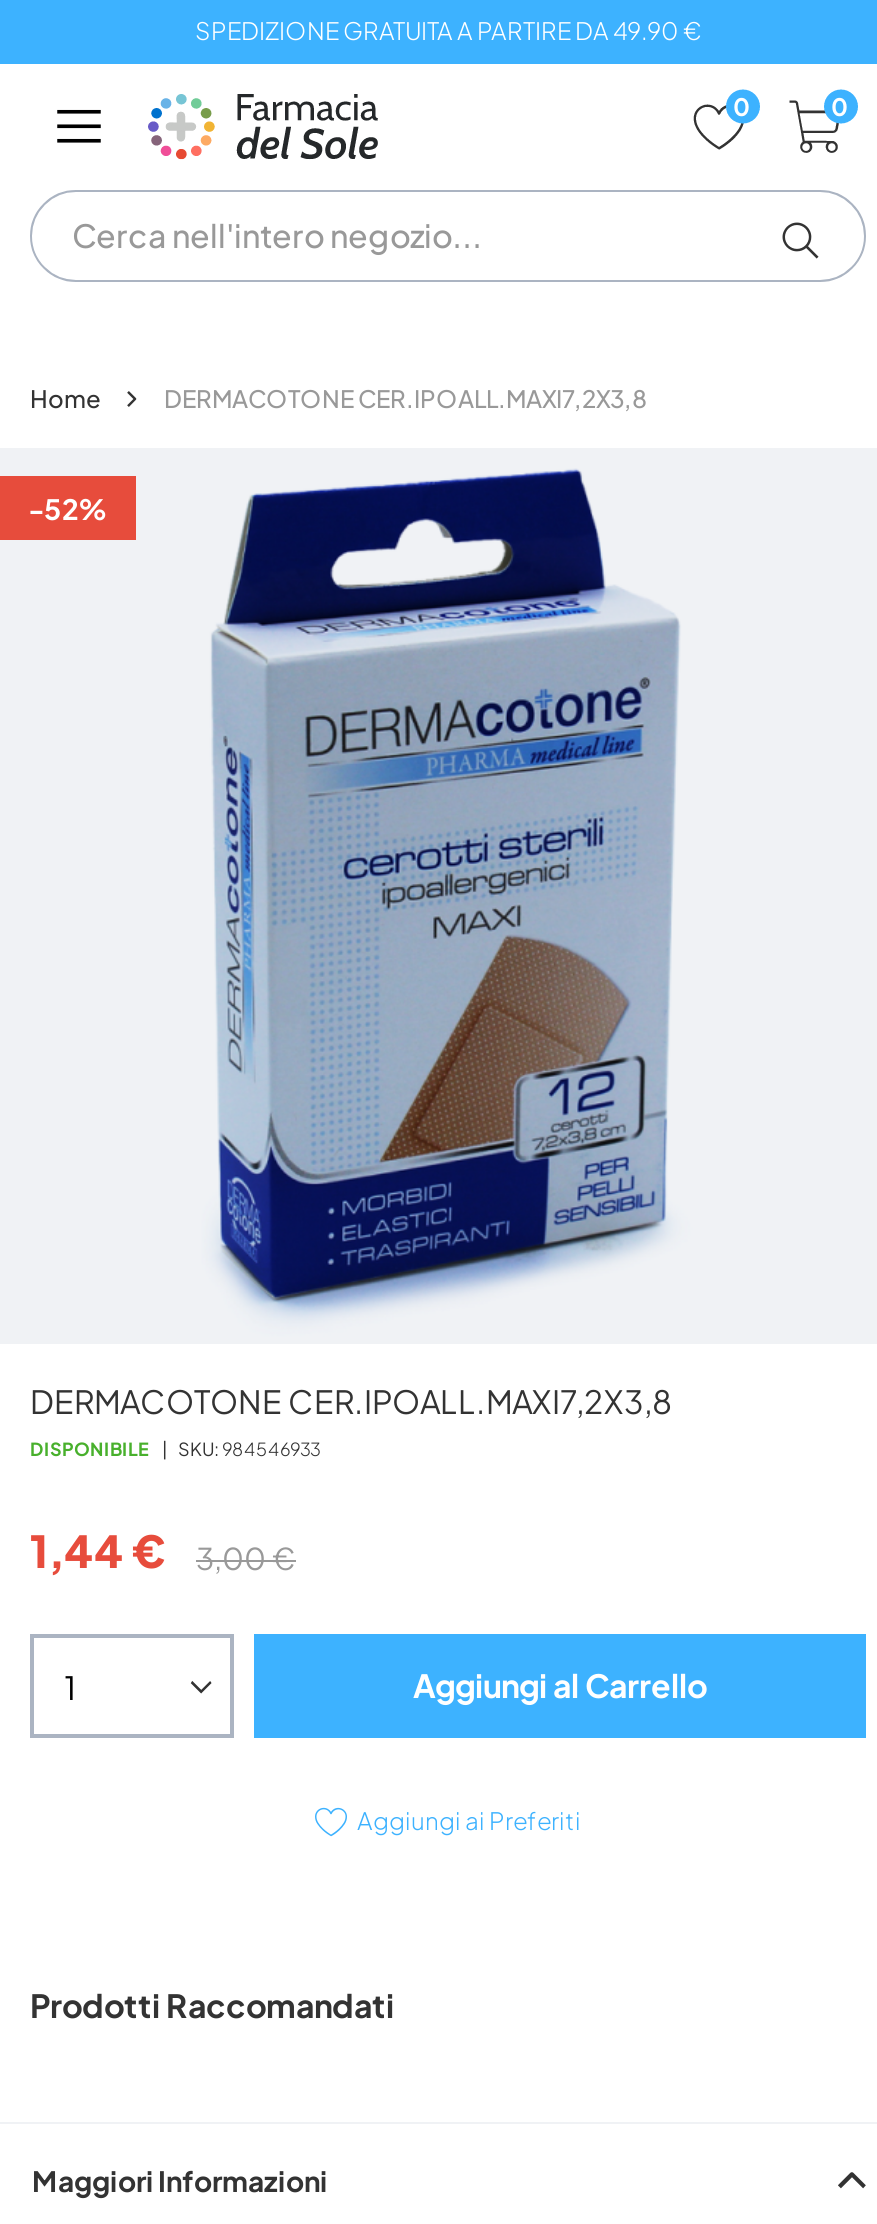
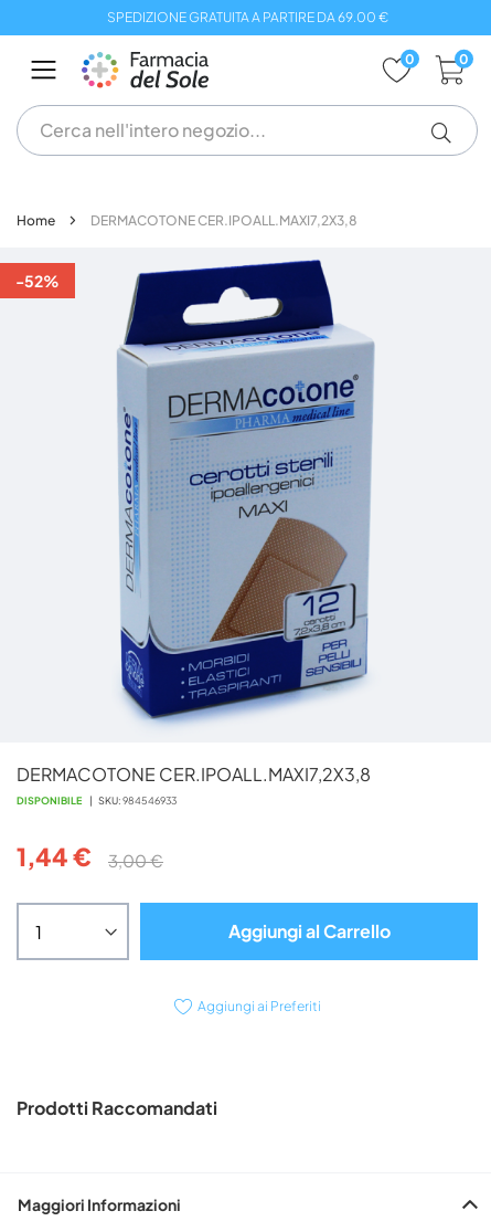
[195,16,701,46] SPEDIZIONE GRATUITA A PARTIRE DA 49.90 € -> [106,9,388,25] SPEDIZIONE GRATUITA A PARTIRE DA 69.00 €

